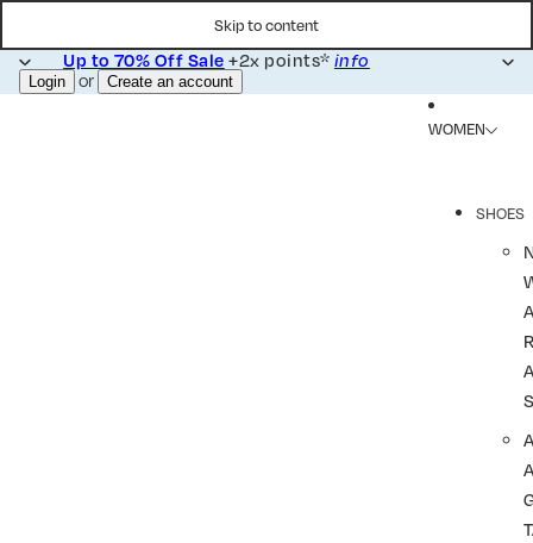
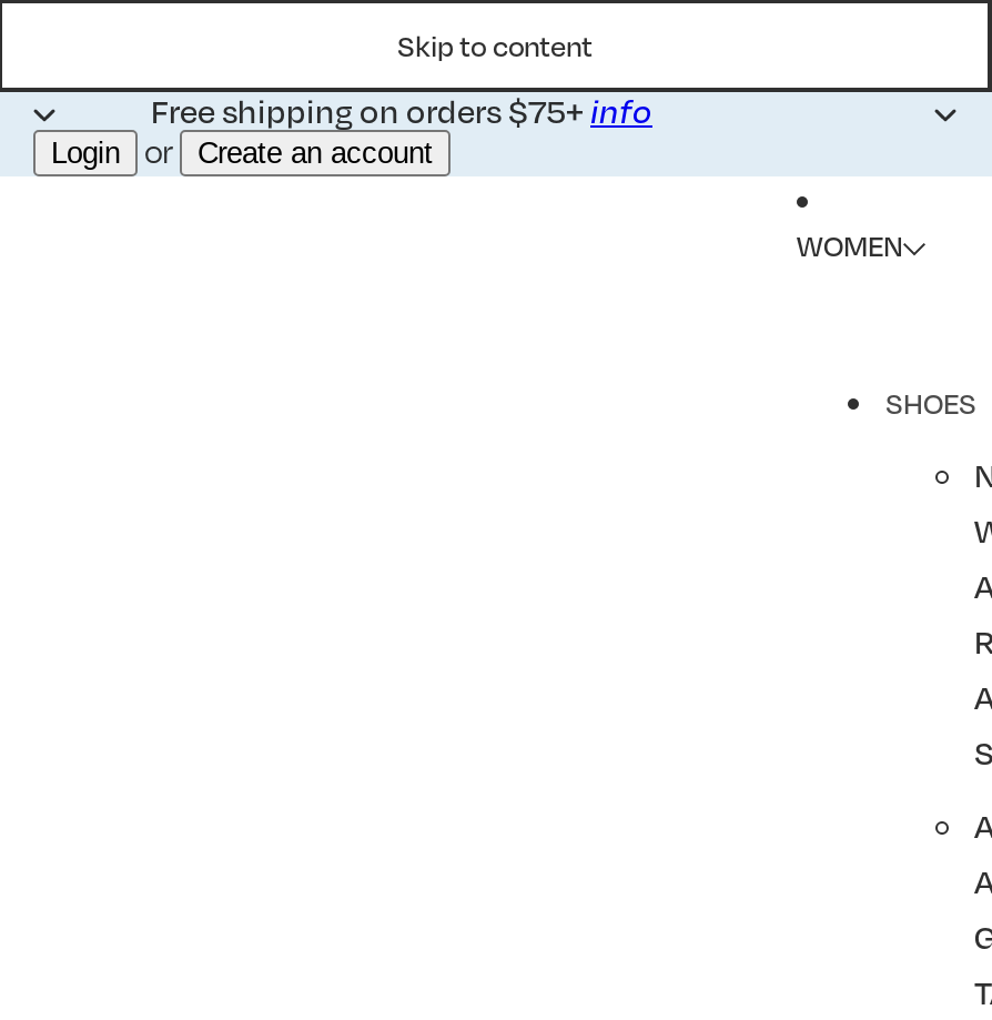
[63,49,370,70] Up to 70% Off Sale+2x points*info -> [151,88,652,132] Free shipping on orders $75+info

